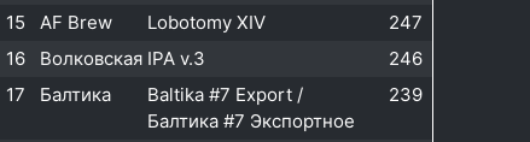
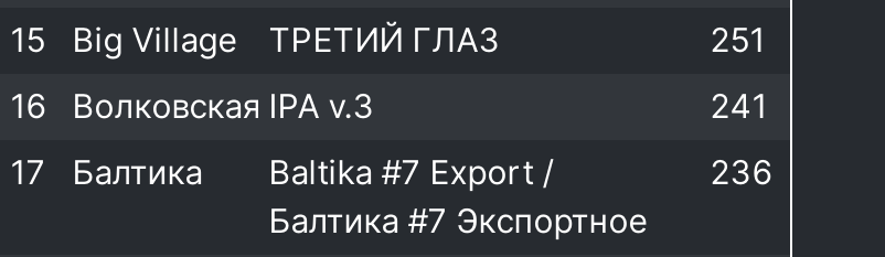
[40,11,422,34] AF Brew | Lobotomy XIV | 247 -> [72,19,765,61] Big Village | ТРЕТИЙ ГЛАЗ | 251
[389,47,422,70] 246 -> [710,85,768,127] 241
[389,83,422,106] 239 -> [710,151,772,193] 236

